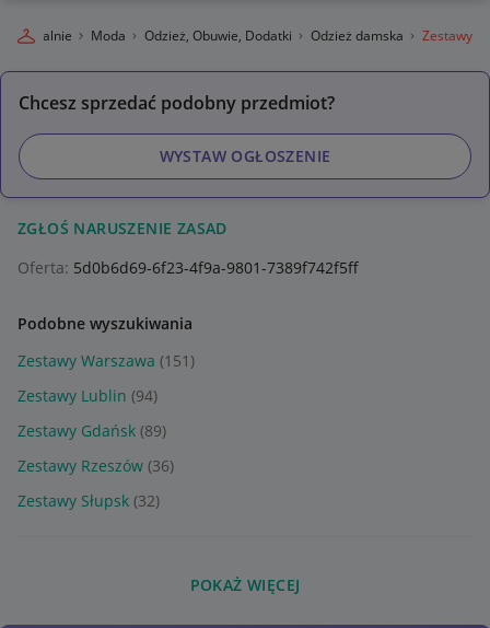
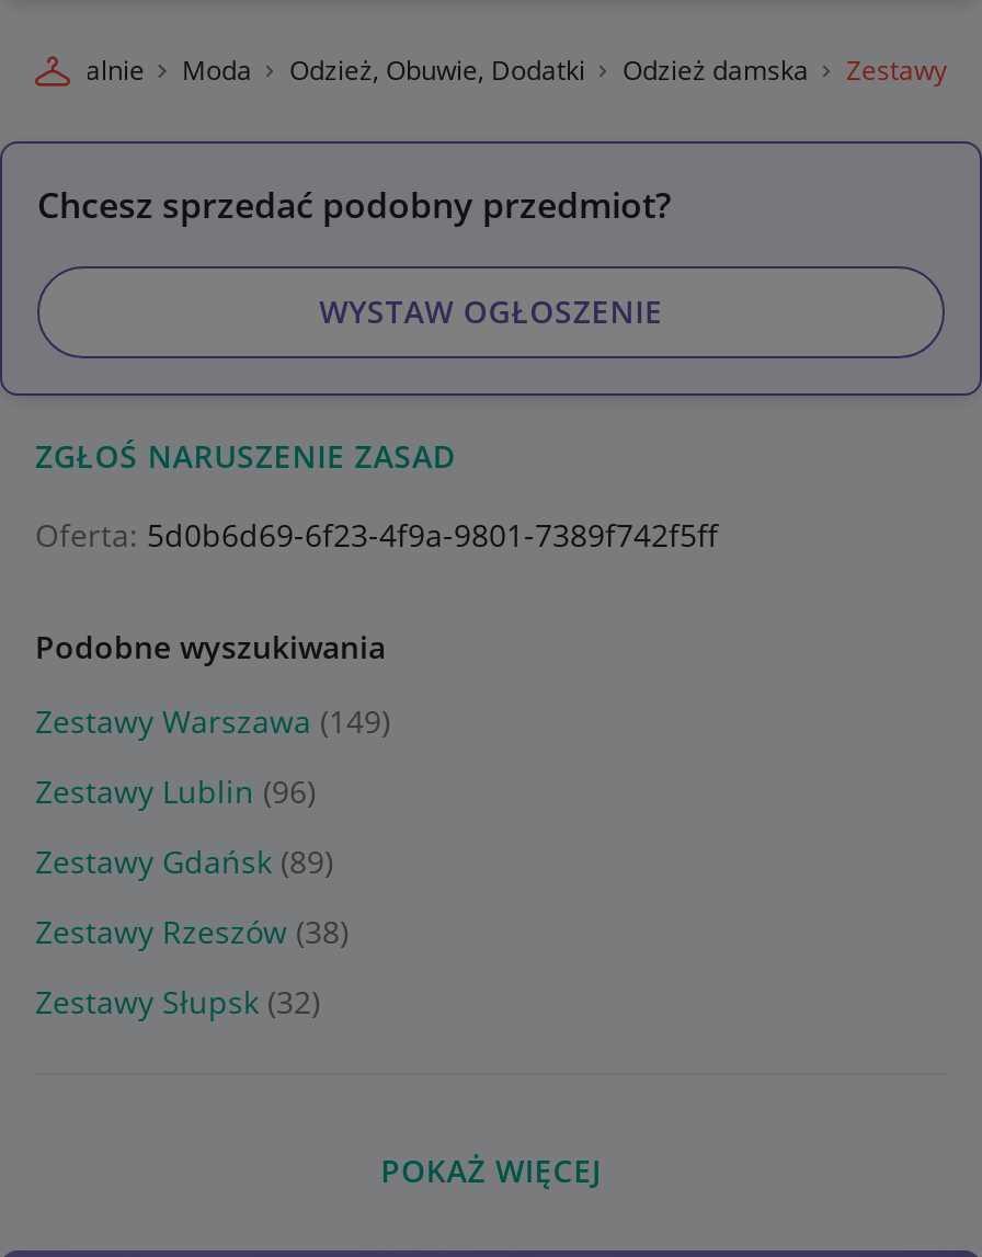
[17,350,195,371] Zestawy Warszawa (151) -> [35,701,390,743] Zestawy Warszawa (149)
[17,385,157,406] Zestawy Lublin (94) -> [35,771,316,813] Zestawy Lublin (96)
[17,455,174,476] Zestawy Rzeszów (36) -> [35,911,349,953] Zestawy Rzeszów (38)

